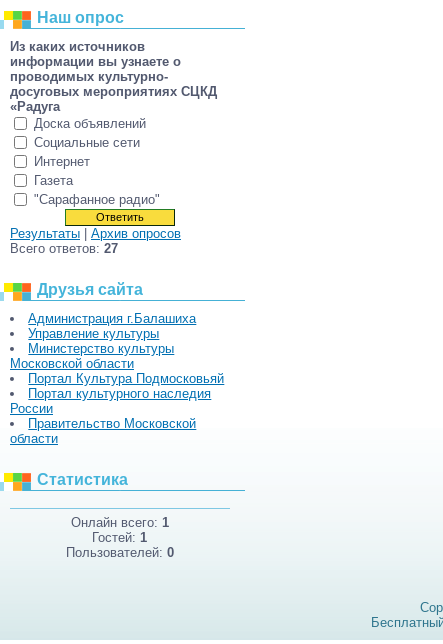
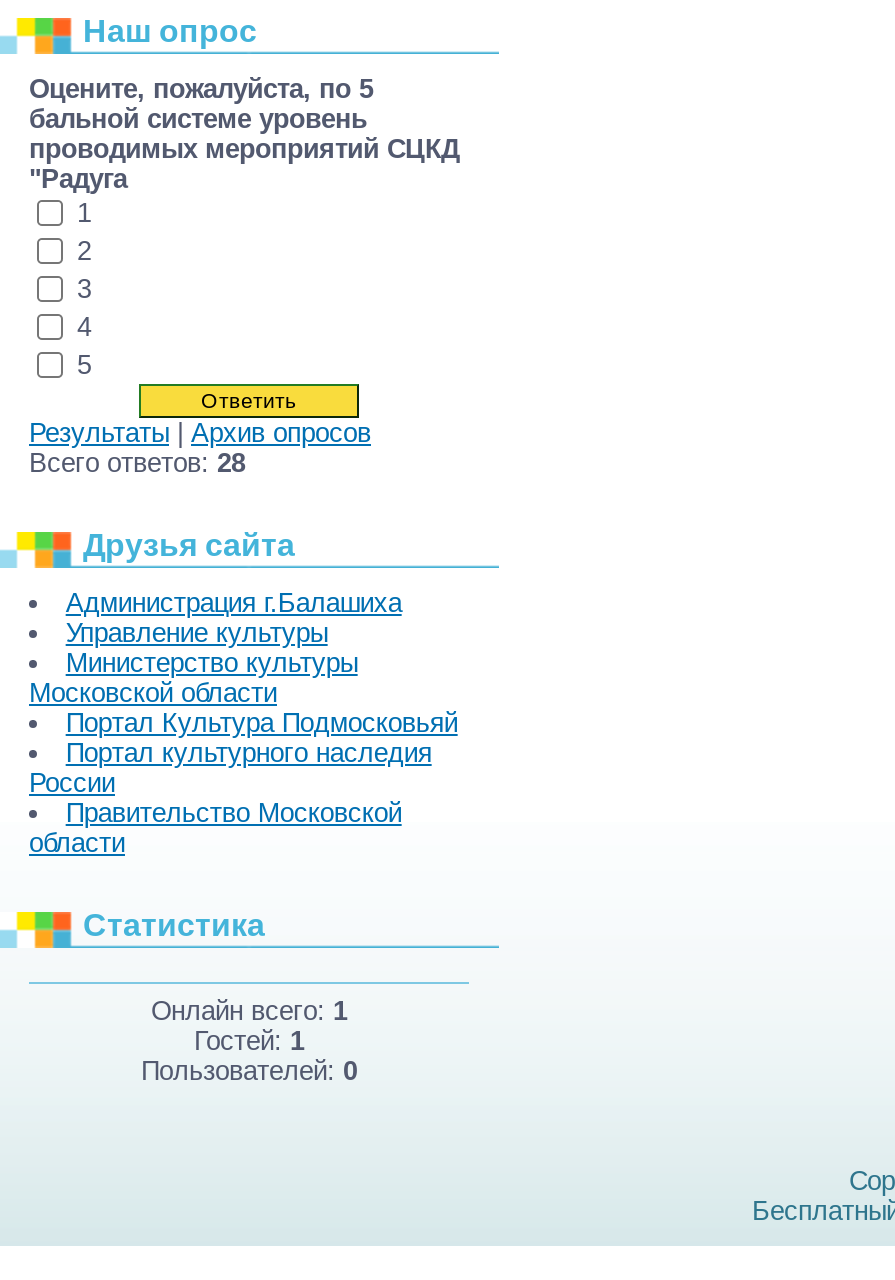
[10,39,217,207] Из каких источников | информации вы узнаете о | проводимых культурно- | досуговых мероприятиях СЦКД | «Радуга | Доска объявлений | Социальные сети | Интернет | Газета | "Сарафанное радио" -> [29,74,459,380] Оцените, пожалуйста, по 5 | бальной системе уровень | проводимых мероприятий СЦКД | "Радуга | 1 | 2 | 3 | 4 | 5
[10,241,118,256] Всего ответов:27 -> [29,448,245,478] Всего ответов:28

